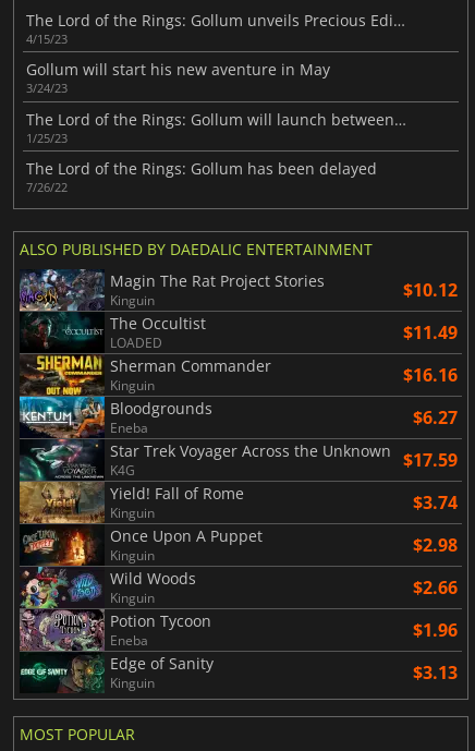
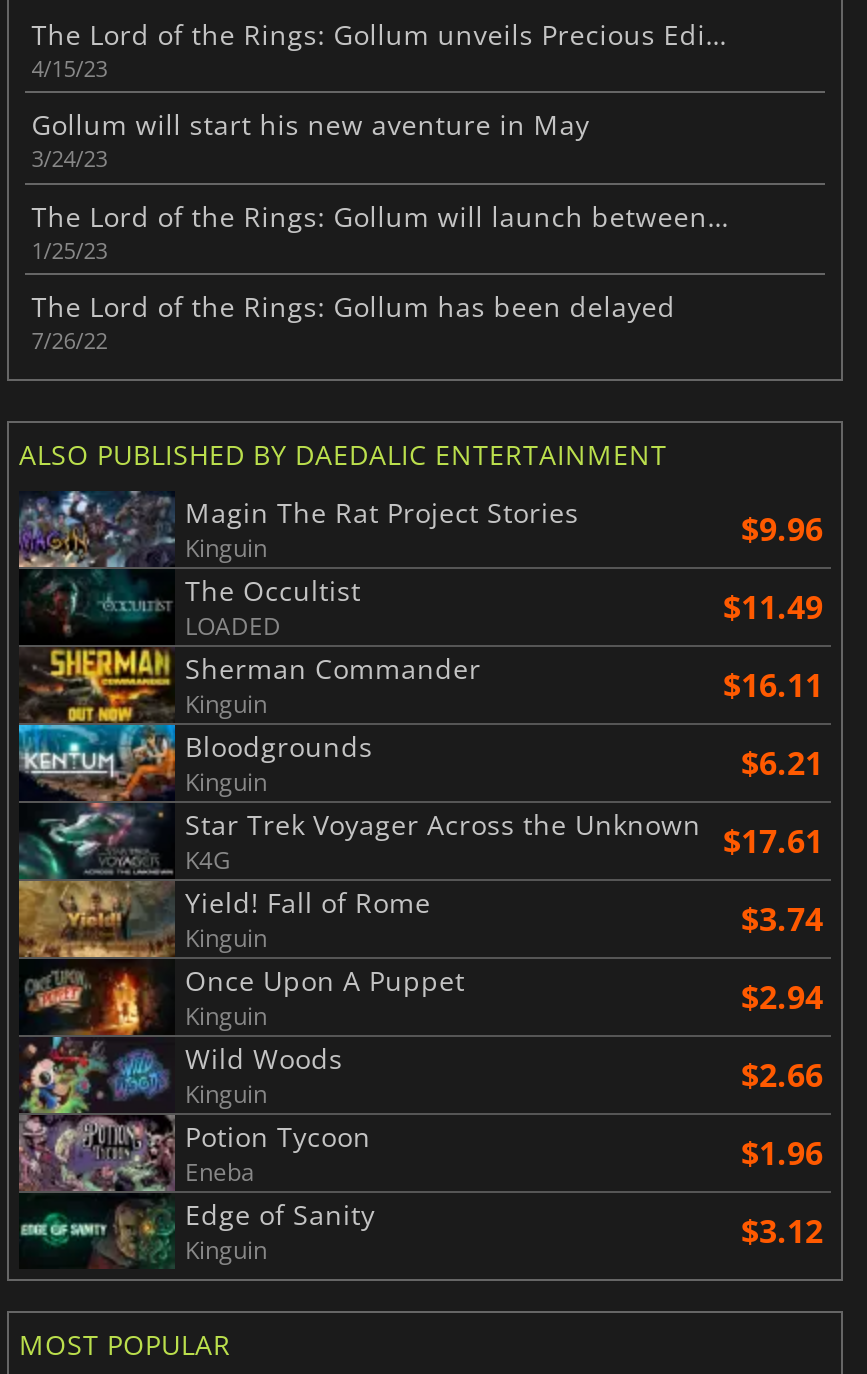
[403,278,458,302] $10.12 -> [741,507,823,551] $9.96
[403,363,458,387] $16.16 -> [723,663,823,707] $16.11
[110,405,458,437] Eneba | $6.27 -> [185,741,823,799] Kinguin | $6.21
[110,440,458,472] Star Trek Voyager Across the Unknown $17.59 -> [185,805,823,863] Star Trek Voyager Across the Unknown $17.61
[413,533,458,557] $2.98 -> [741,975,823,1019] $2.94
[413,660,458,684] $3.13 -> [741,1209,823,1253] $3.12

